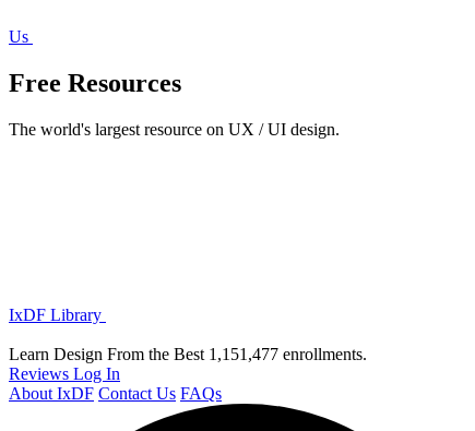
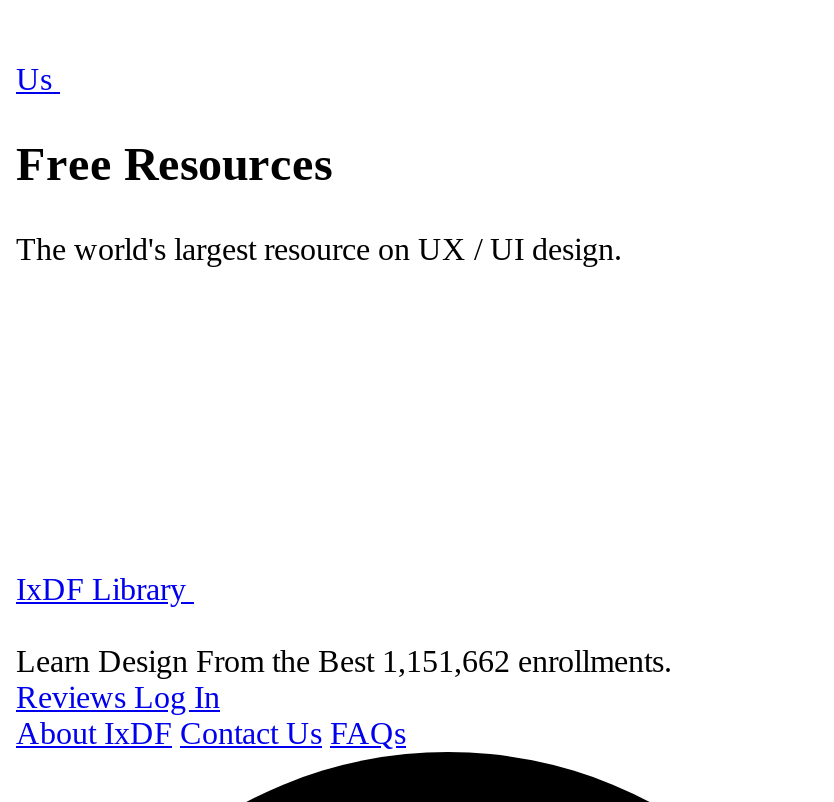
[9,344,367,363] Learn Design From the Best 1,151,477 enrollments. -> [16,643,672,677] Learn Design From the Best 1,151,662 enrollments.

